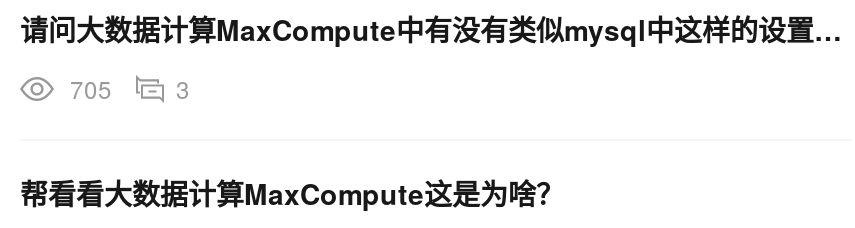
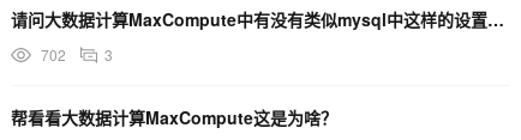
[70,71,190,105] 705 3 -> [41,44,113,65] 702 3

